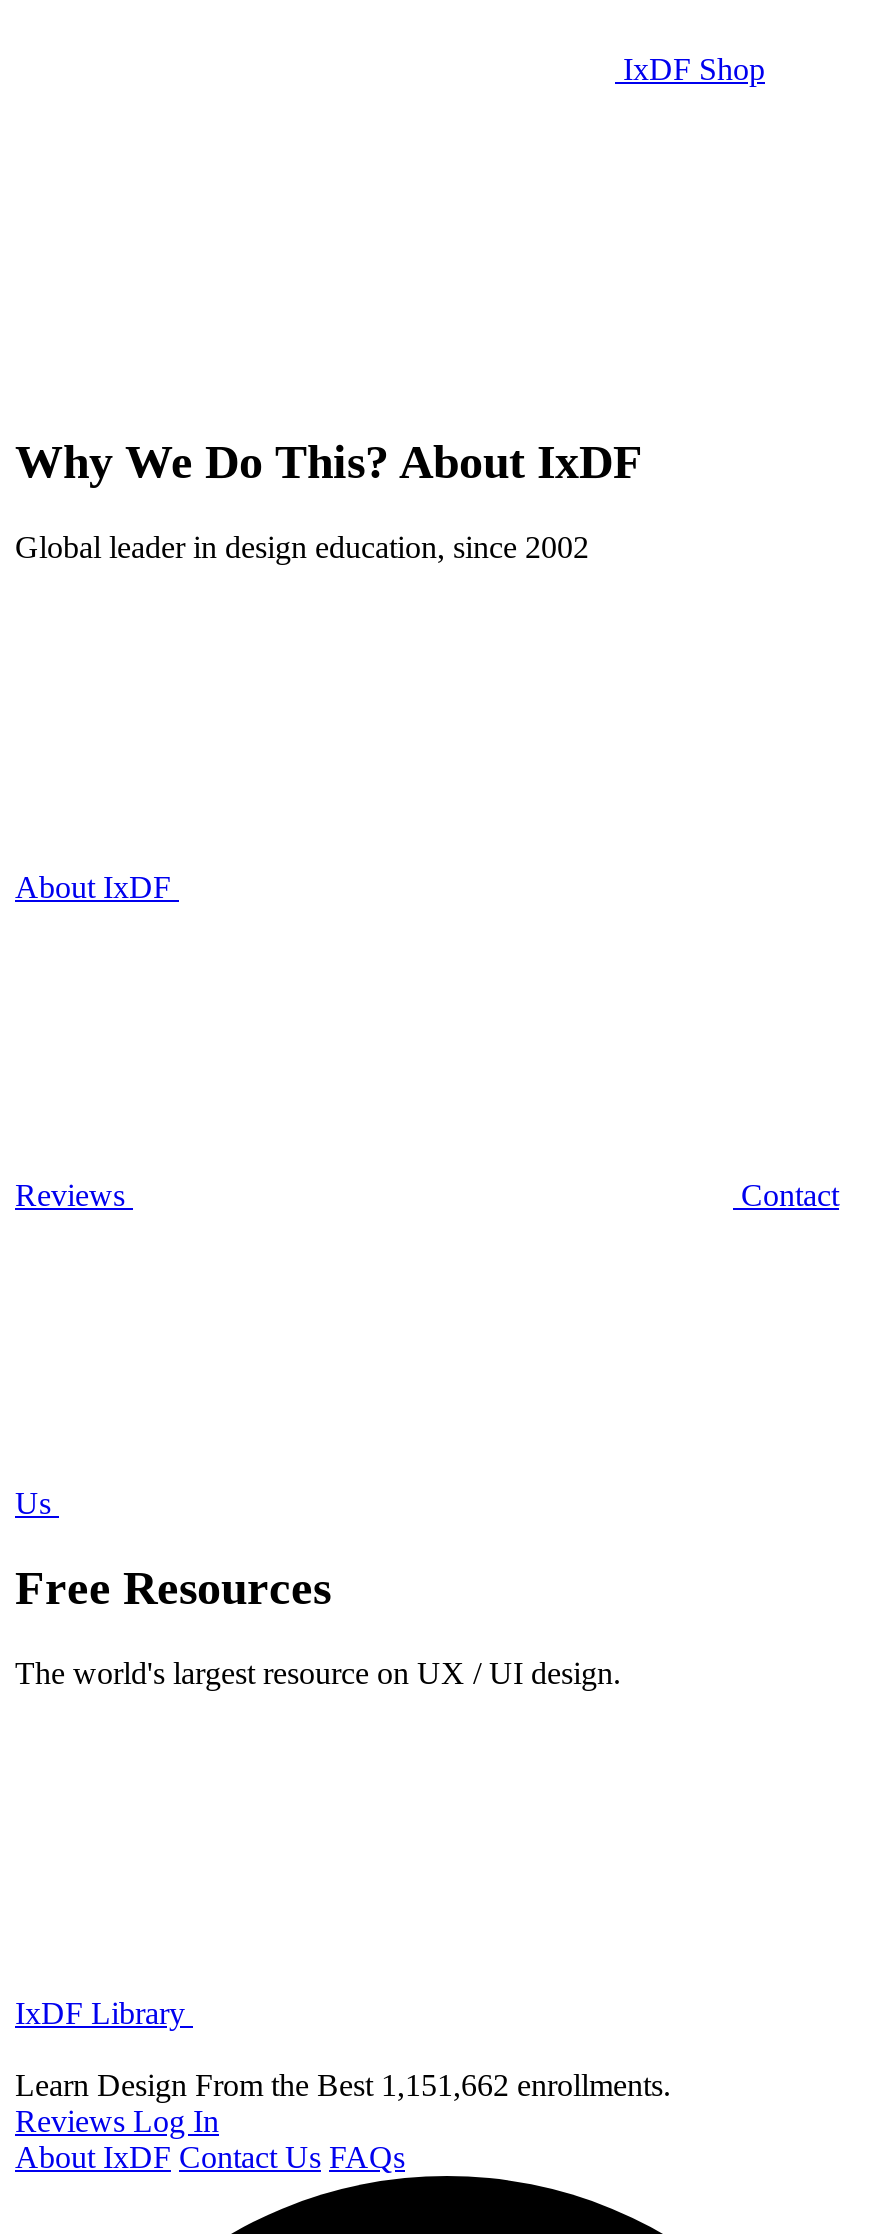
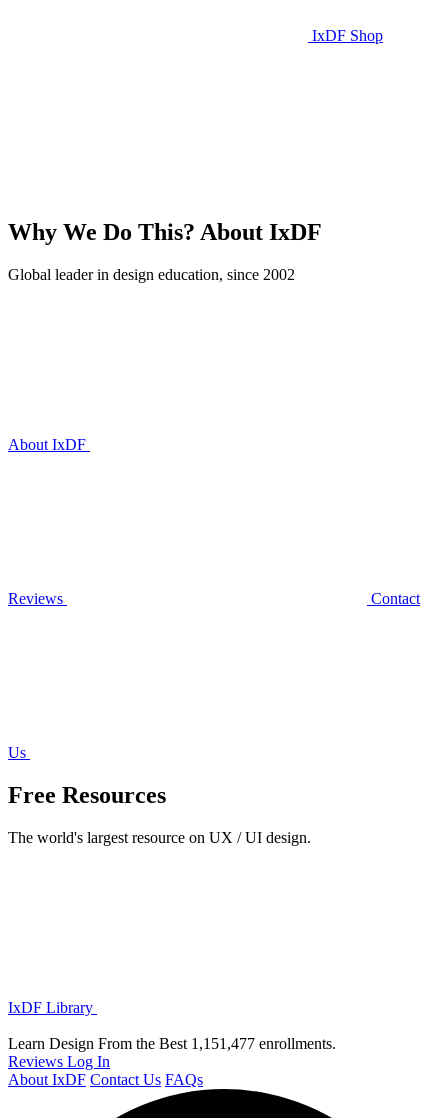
[15,2067,671,2101] Learn Design From the Best 1,151,662 enrollments. -> [8,1035,336,1052] Learn Design From the Best 1,151,477 enrollments.

